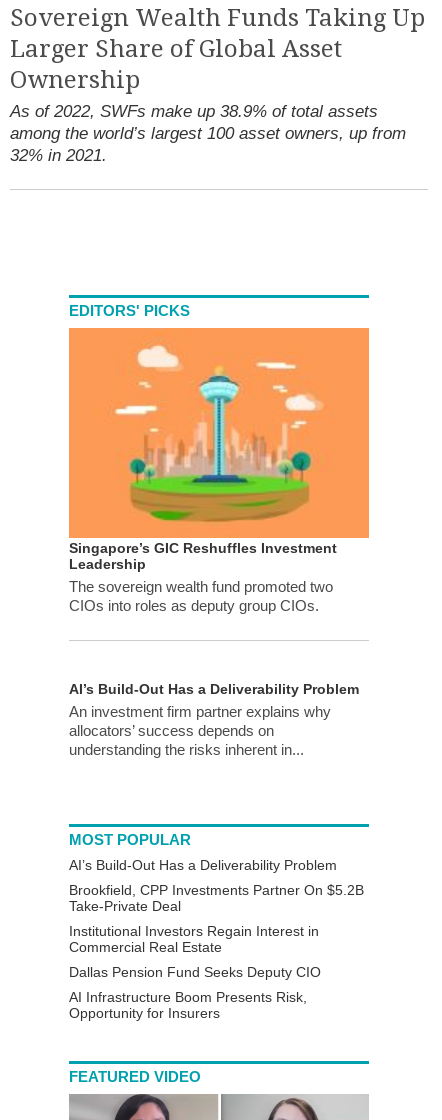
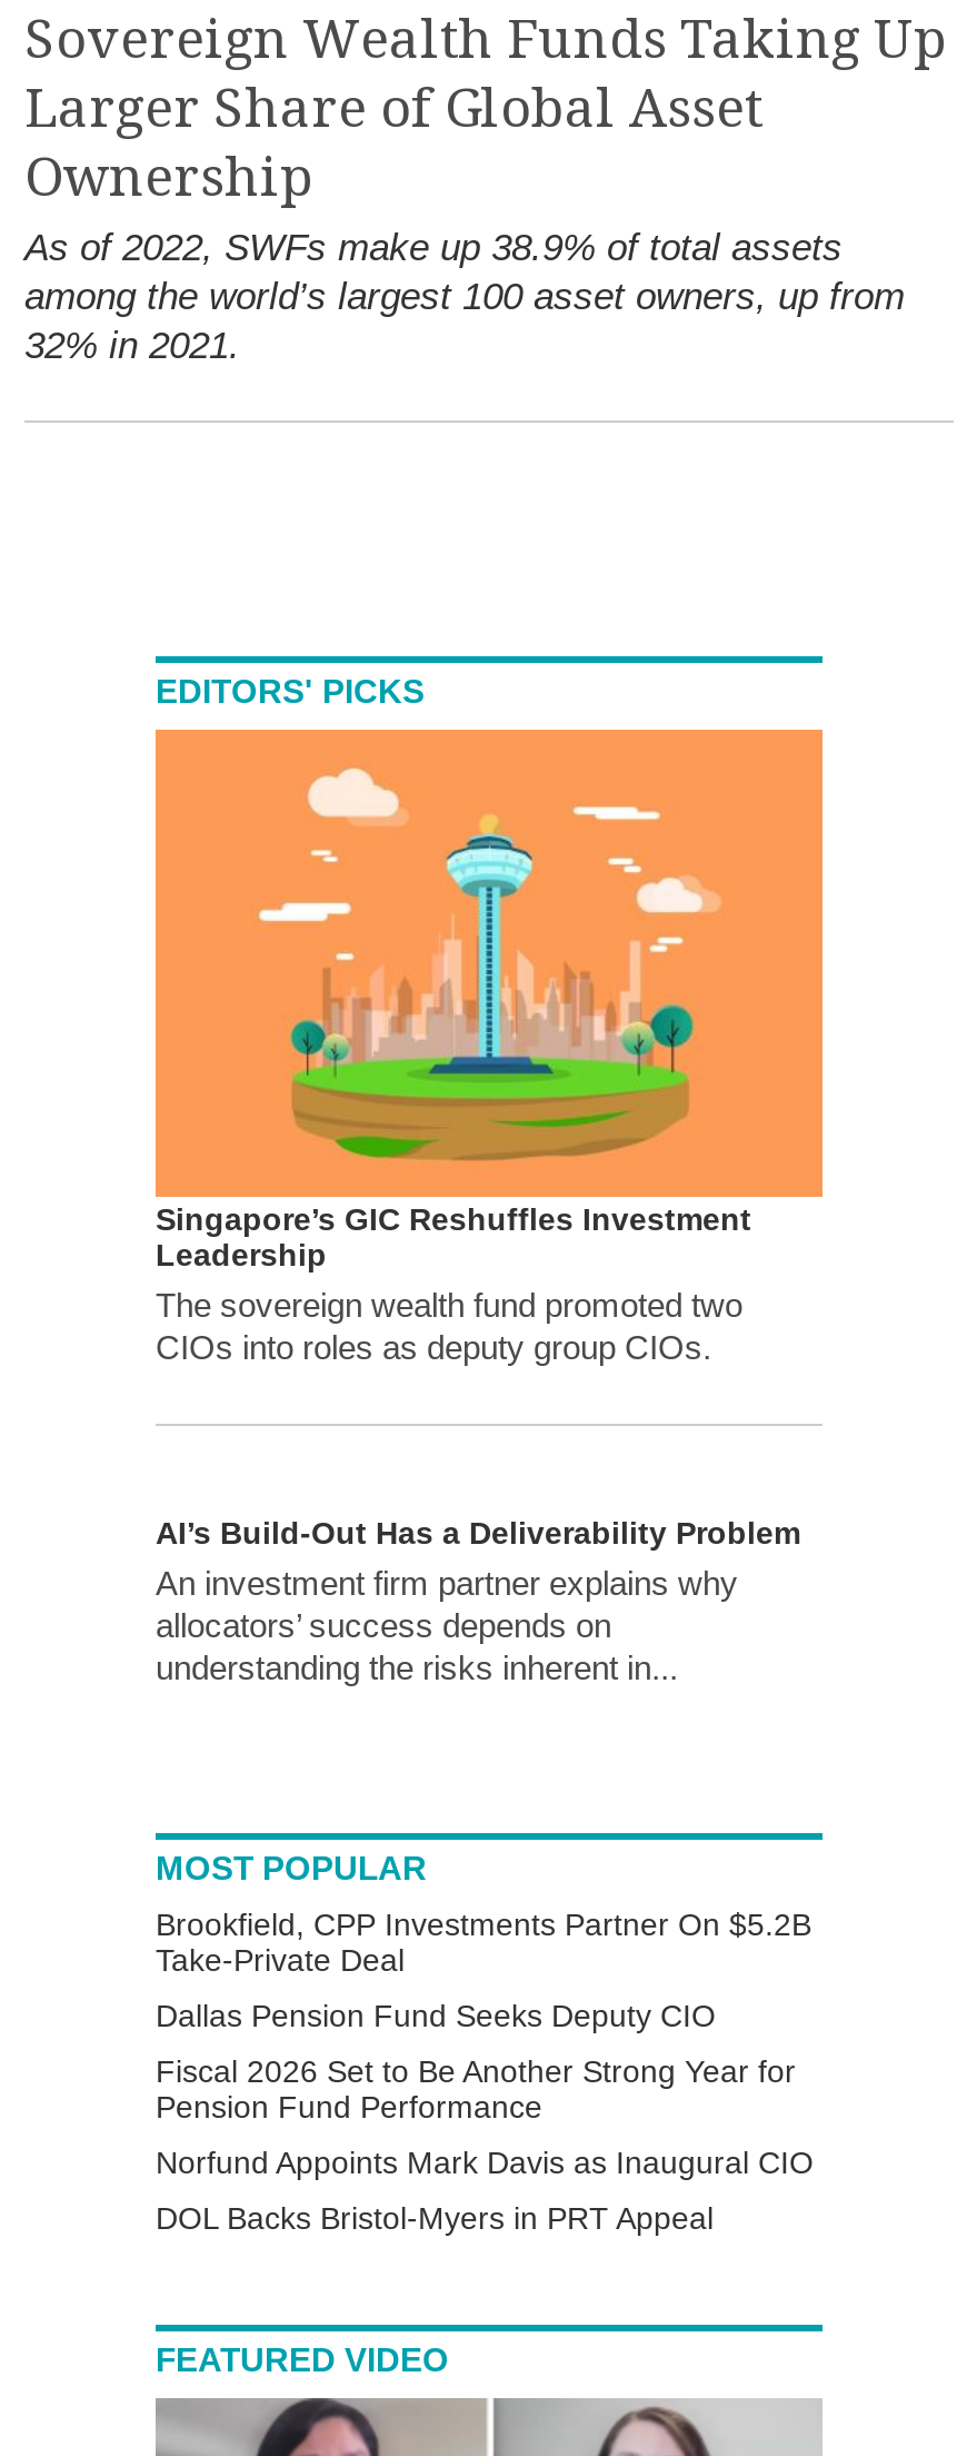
[69,857,337,873] AI’s Build-Out Has a Deliverability Problem -> none
[69,923,319,955] Institutional Investors Regain Interest in | Commercial Real Estate -> none
moved [69,964,321,980] -> [156,1998,716,2034]: Dallas Pension Fund Seeks Deputy CIO
[69,989,307,1021] AI Infrastructure Boom Presents Risk, | Opportunity for Insurers -> [156,2054,814,2236] Fiscal 2026 Set to Be Another Strong Year for | Pension Fund Performance | Norfund Appoints Mark Davis as Inaugural CIO | DOL Backs Bristol-Myers in PRT Appeal

